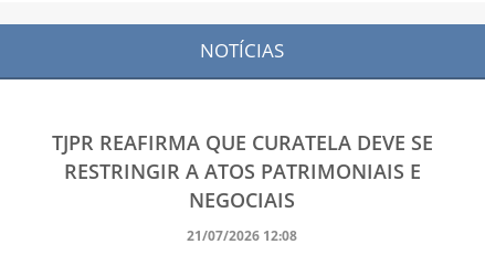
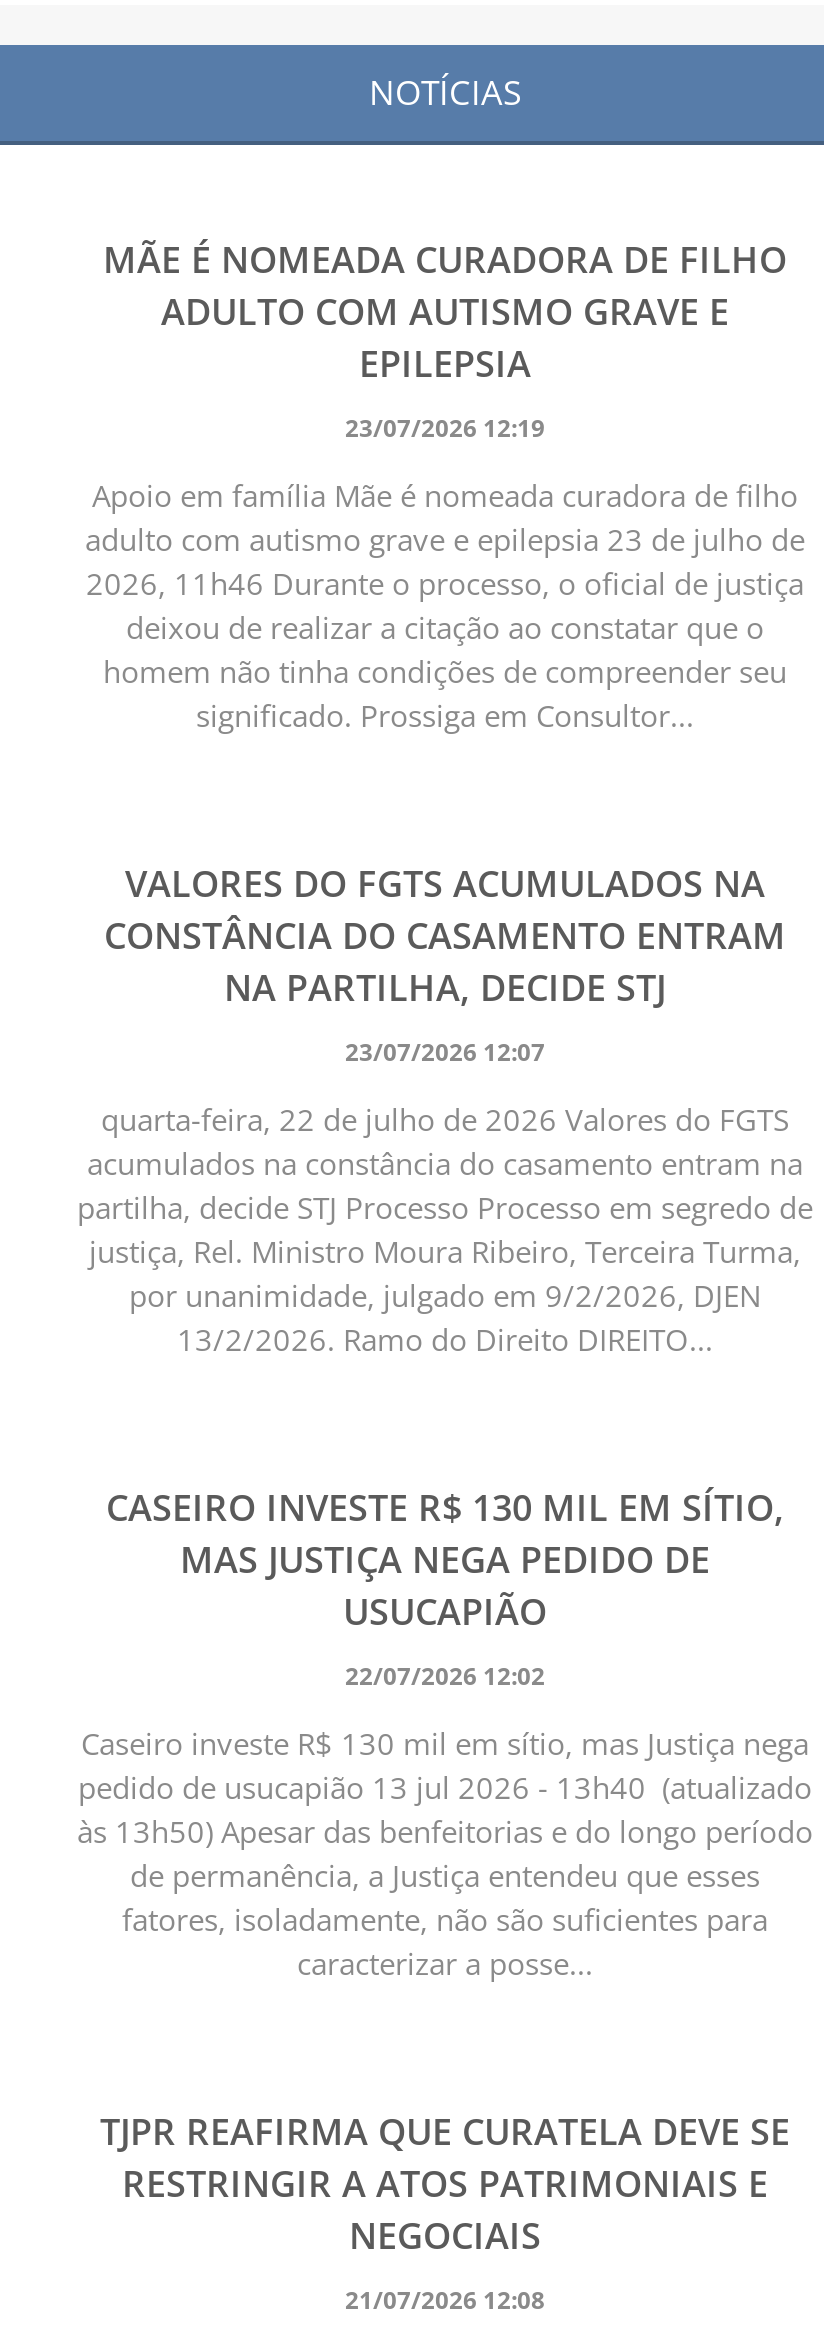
none -> [77,859,813,1359] VALORES DO FGTS ACUMULADOS NA | CONSTÂNCIA DO CASAMENTO ENTRAM | NA PARTILHA, DECIDE STJ | 23/07/2026 12:07 | quarta-feira, 22 de julho de 2026 Valores do FGTS | acumulados na constância do casamento entram na | partilha, decide STJ Processo Processo em segredo de | justiça, Rel. Ministro Moura Ribeiro, Terceira Turma, | por unanimidade, julgado em 9/2/2026, DJEN | 13/2/2026. Ramo do Direito DIREITO...
none -> [77,1483,813,1983] CASEIRO INVESTE R$ 130 MIL EM SÍTIO, | MAS JUSTIÇA NEGA PEDIDO DE | USUCAPIÃO | 22/07/2026 12:02 | Caseiro investe R$ 130 mil em sítio, mas Justiça nega | pedido de usucapião 13 jul 2026 - 13h40 (atualizado | às 13h50) Apesar das benfeitorias e do longo período | de permanência, a Justiça entendeu que esses | fatores, isoladamente, não são suficientes para | caracterizar a posse...
none -> [85,235,805,735] MÃE É NOMEADA CURADORA DE FILHO | ADULTO COM AUTISMO GRAVE E | EPILEPSIA | 23/07/2026 12:19 | Apoio em família Mãe é nomeada curadora de filho | adulto com autismo grave e epilepsia 23 de julho de | 2026, 11h46 Durante o processo, o oficial de justiça | deixou de realizar a citação ao constatar que o | homem não tinha condições de compreender seu | significado. Prossiga em Consultor...

